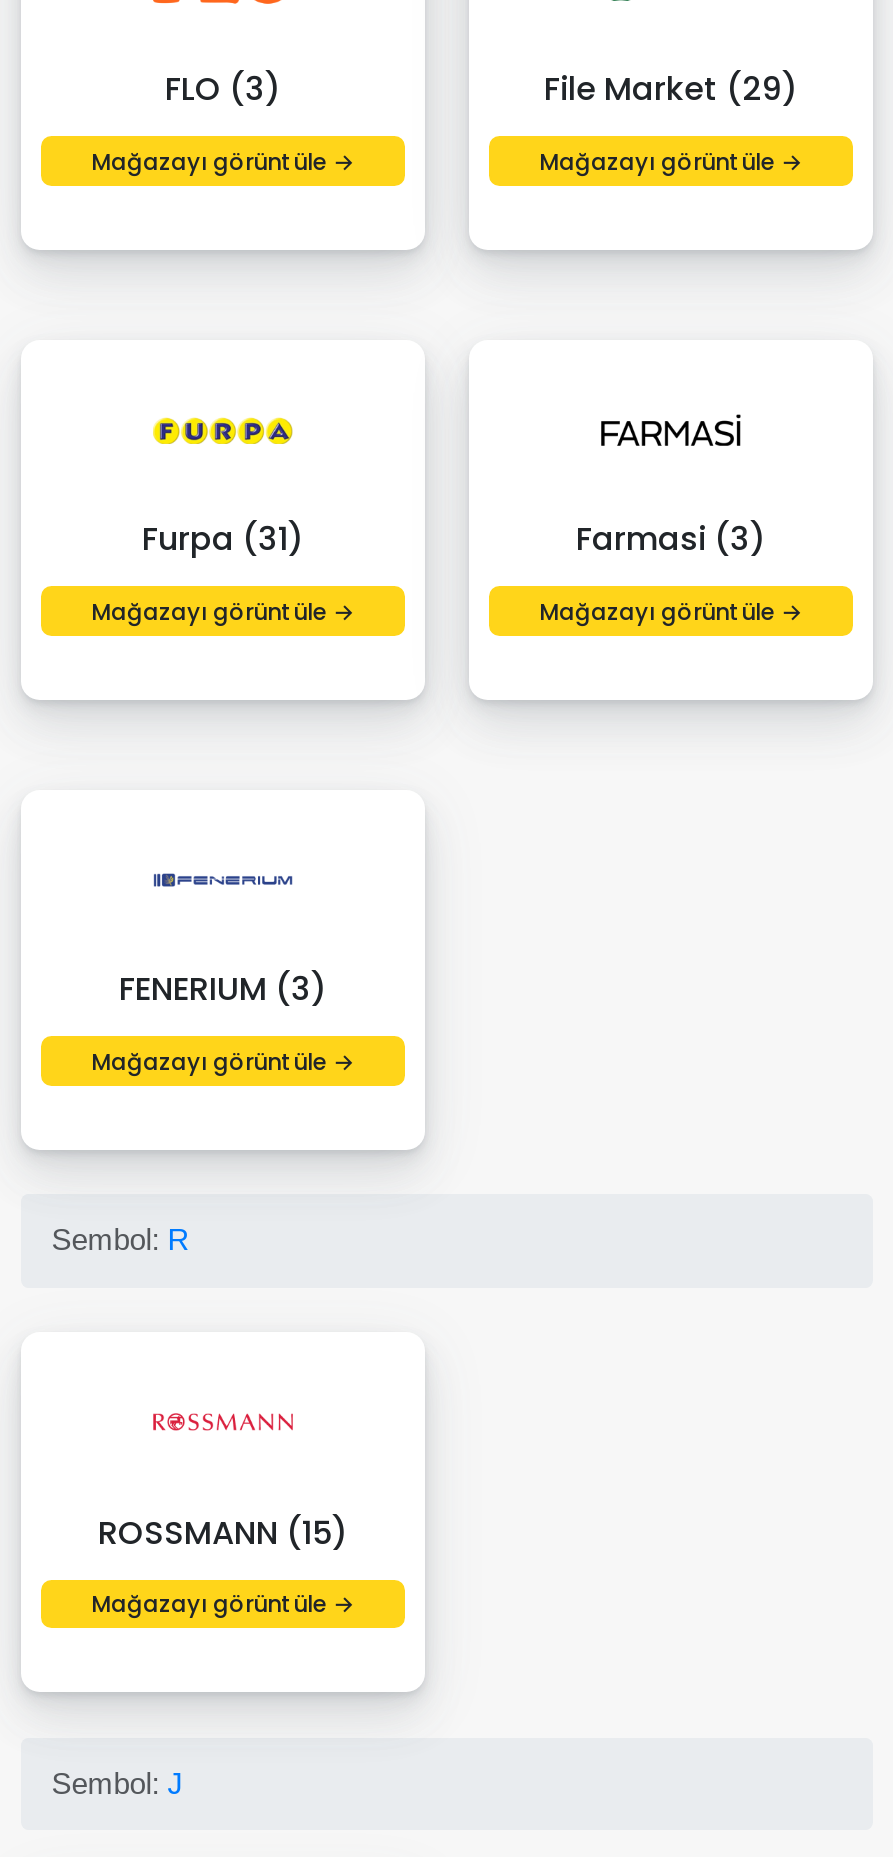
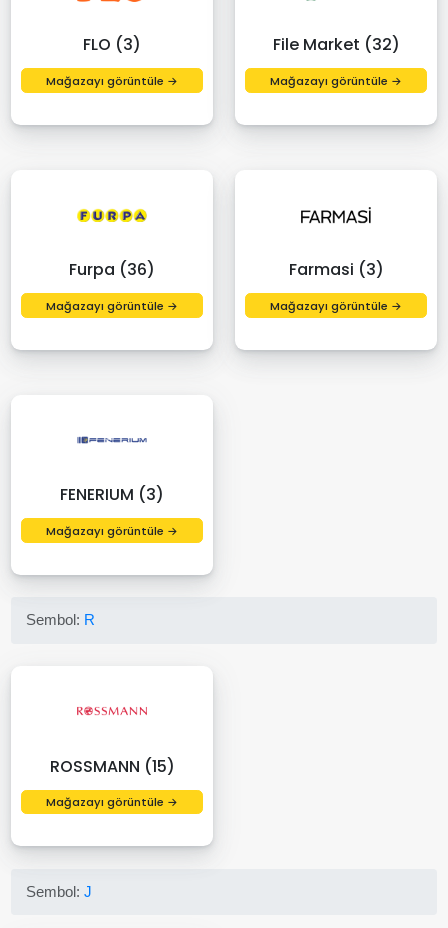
[544,66,798,112] File Market (29) -> [272,33,399,56] File Market (32)
[142,516,304,562] Furpa (31) -> [69,258,155,281] Furpa (36)

